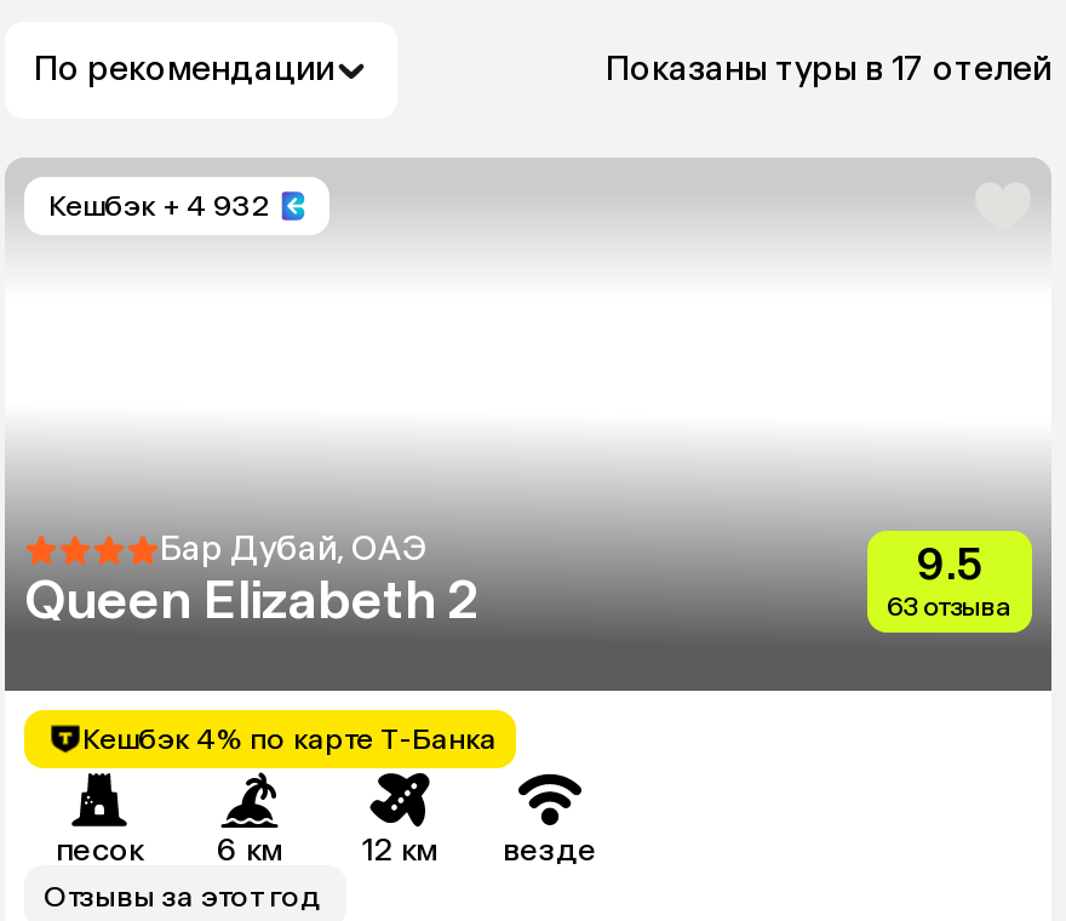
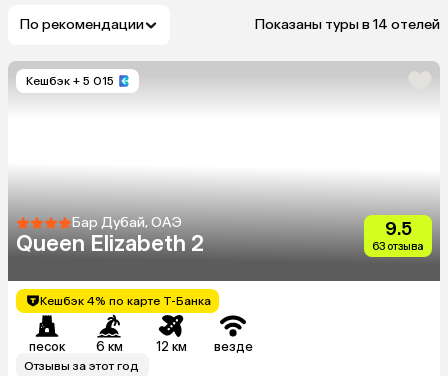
[606,48,1051,90] Показаны туры в 17 отелей -> [255,16,440,33] Показаны туры в 14 отелей
[48,189,269,223] Кешбэк + 4 932 -> [26,74,114,88] Кешбэк + 5 015

